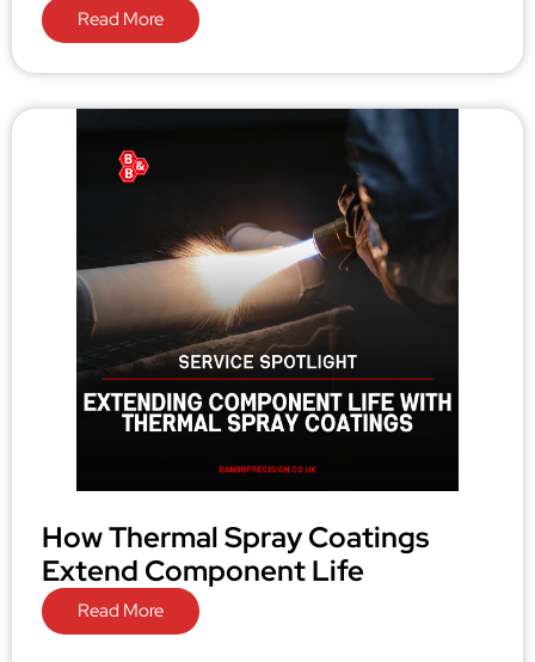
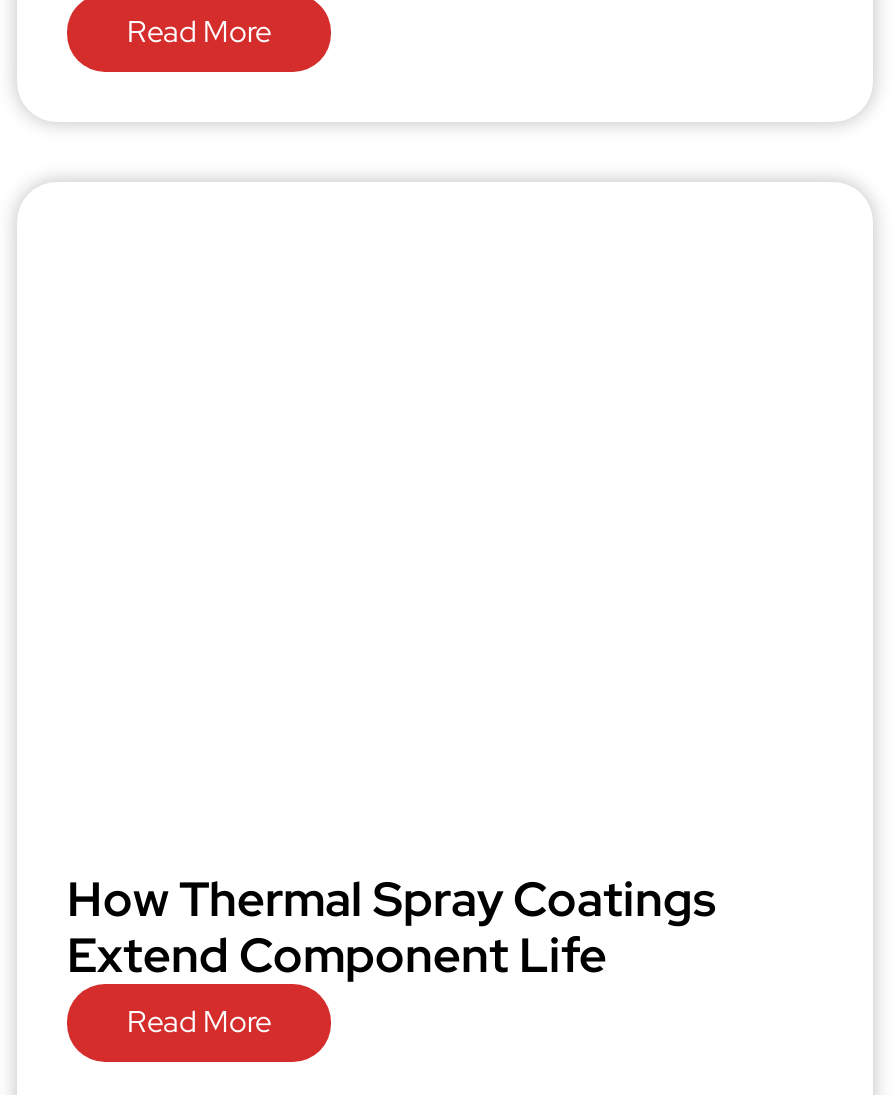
[75,108,460,492] [image] -> none

